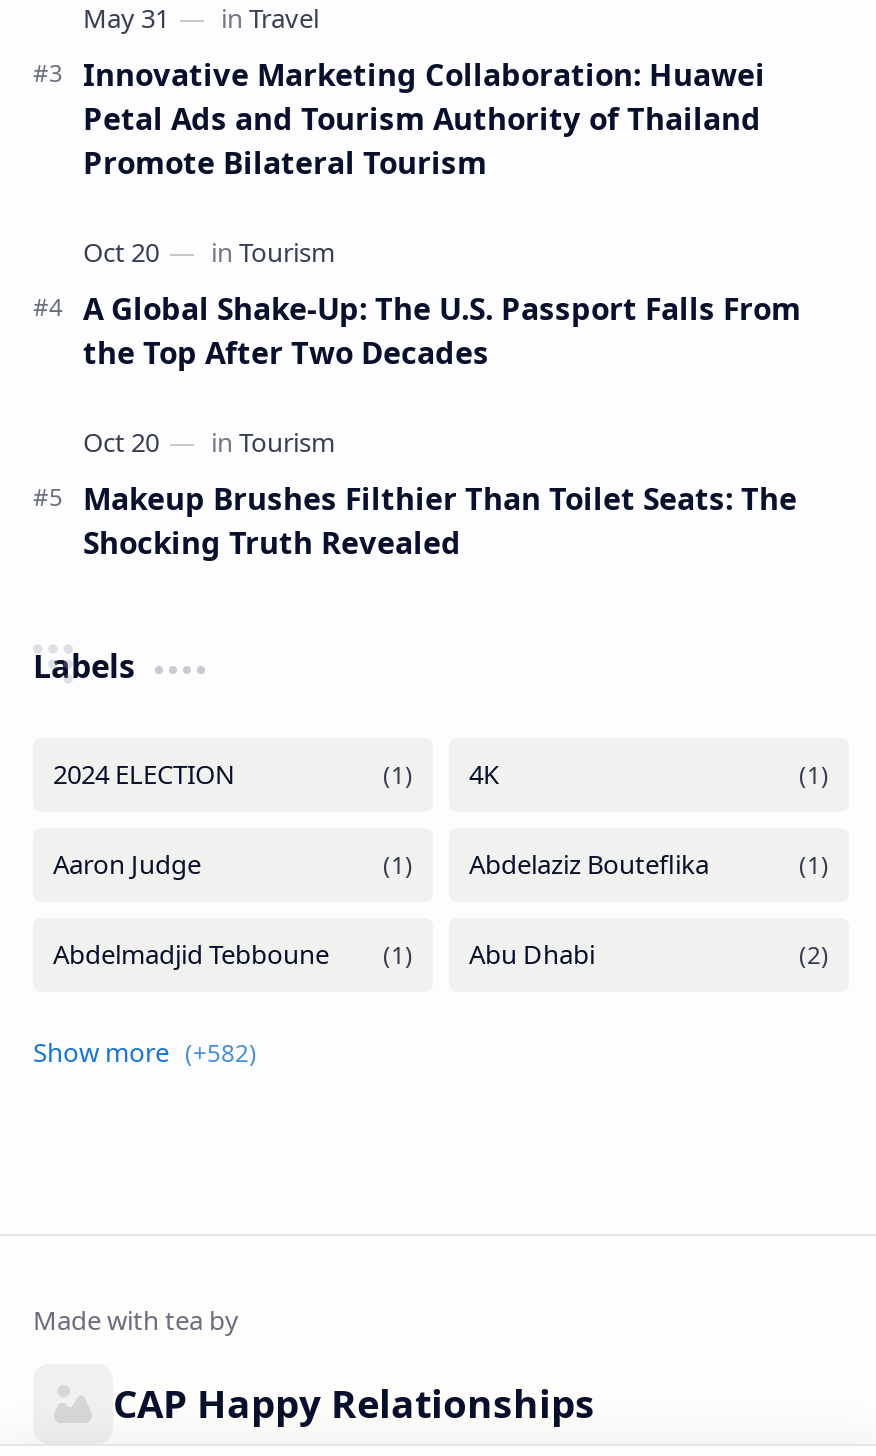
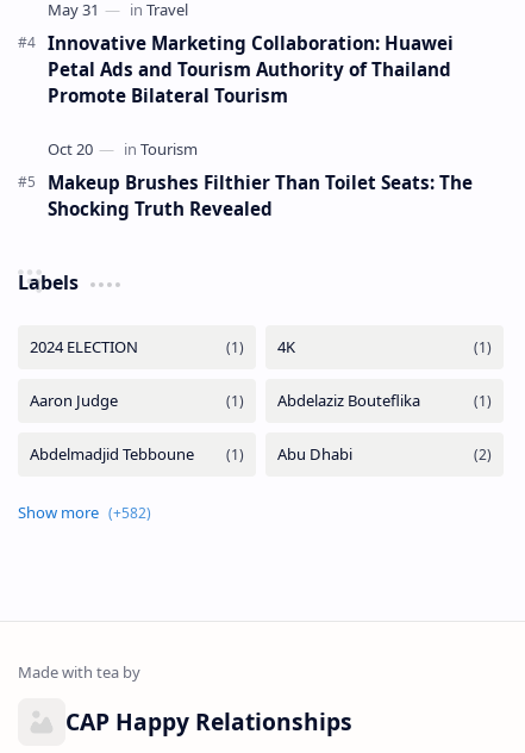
[83,289,801,373] A Global Shake-Up: The U.S. Passport Falls From | the Top After Two Decades -> none

